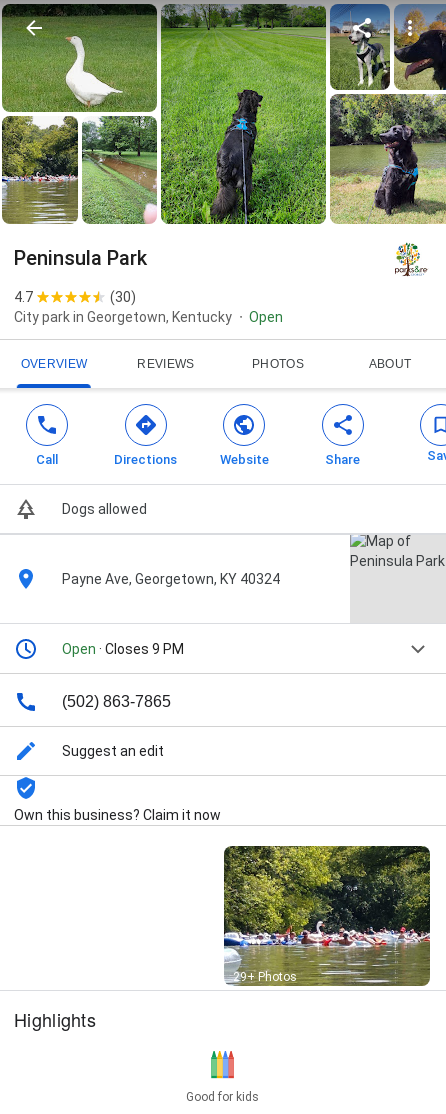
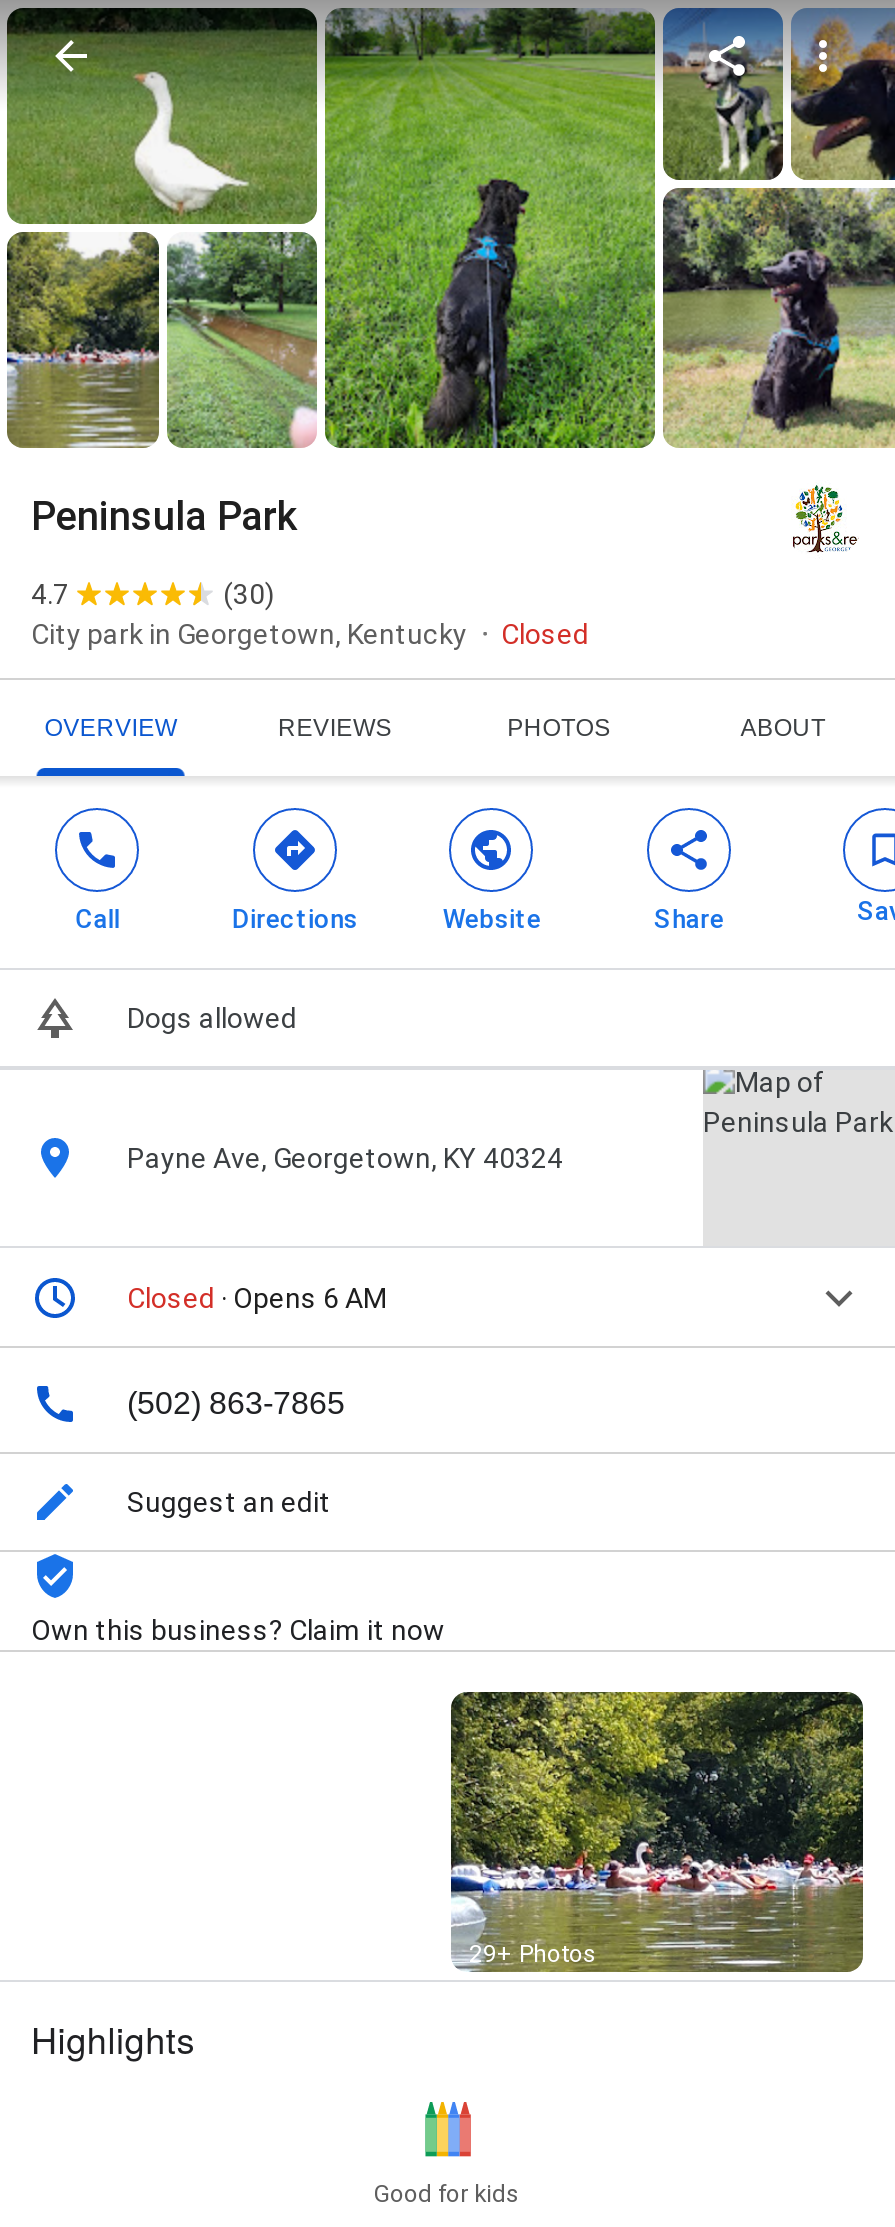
[249,309,283,325] Open -> [501,618,589,650] Closed
[62,641,184,657] Open · Closes 9 PM -> [127,1282,387,1314] Closed · Opens 6 AM

